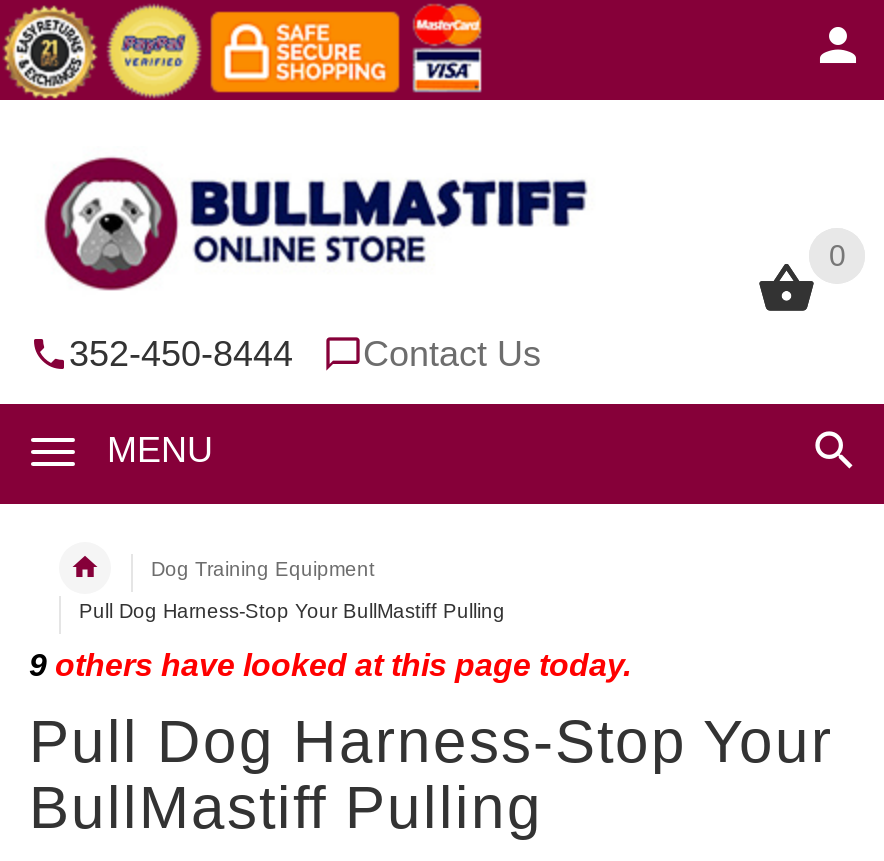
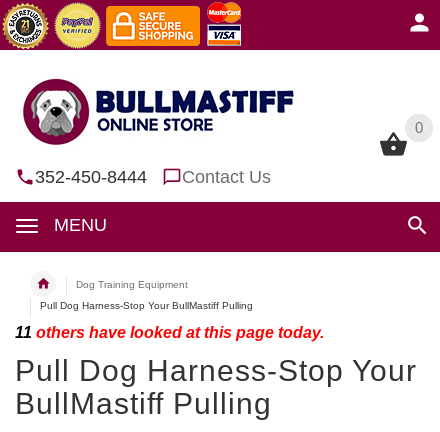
[29,648,631,682] 9 others have looked at this page today. -> [15,324,324,341] 11 others have looked at this page today.

